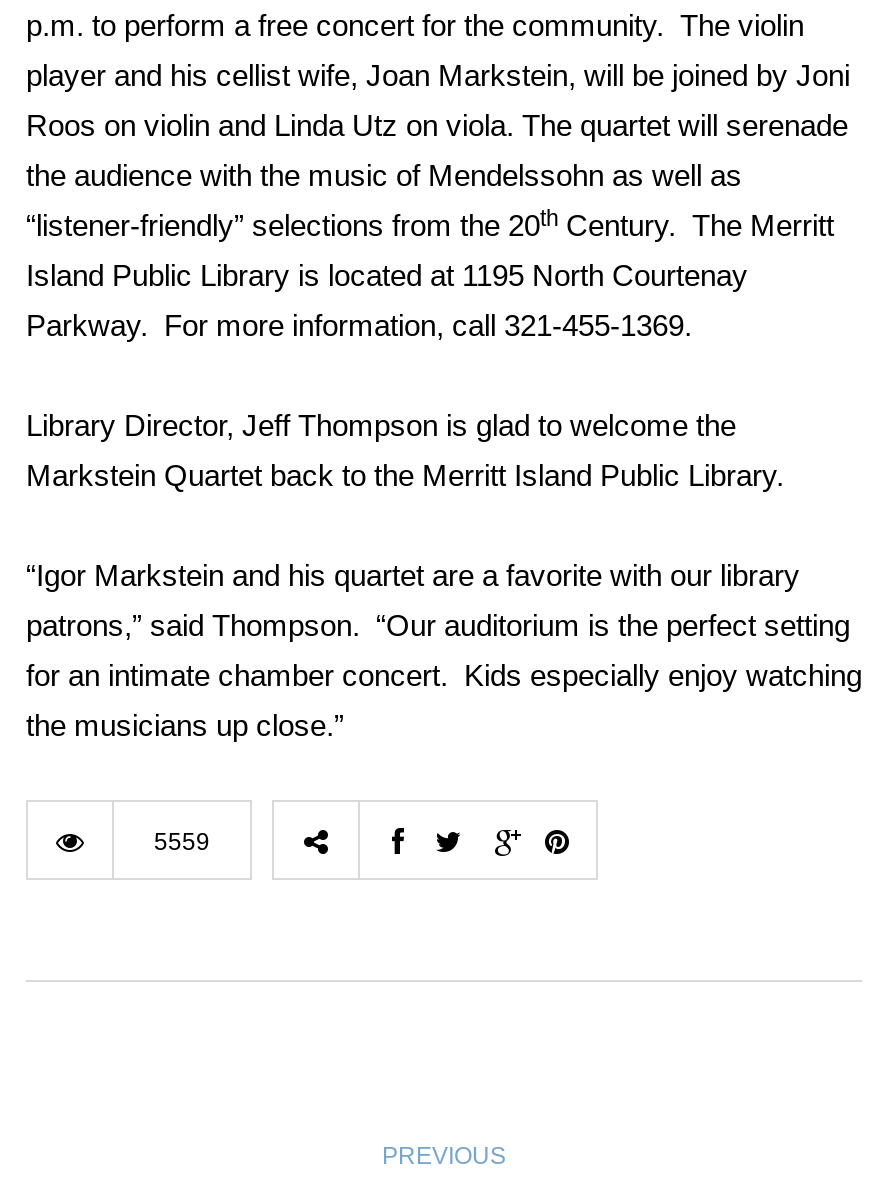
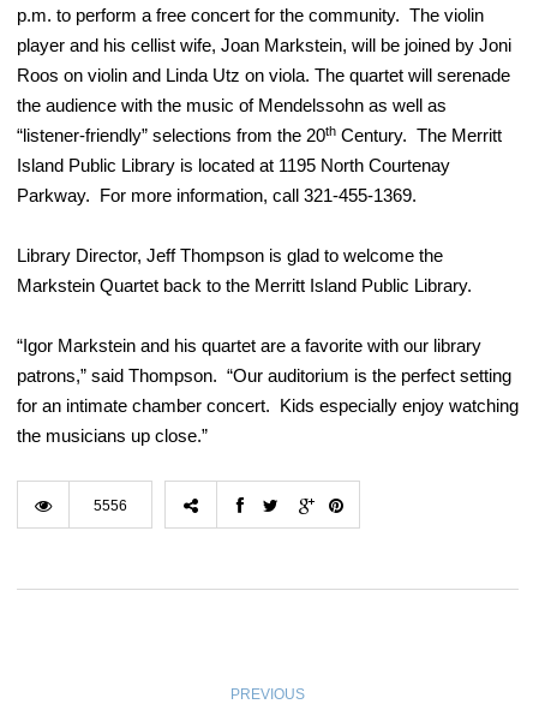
[154,829,210,857] 5559 -> [94,498,127,515] 5556

